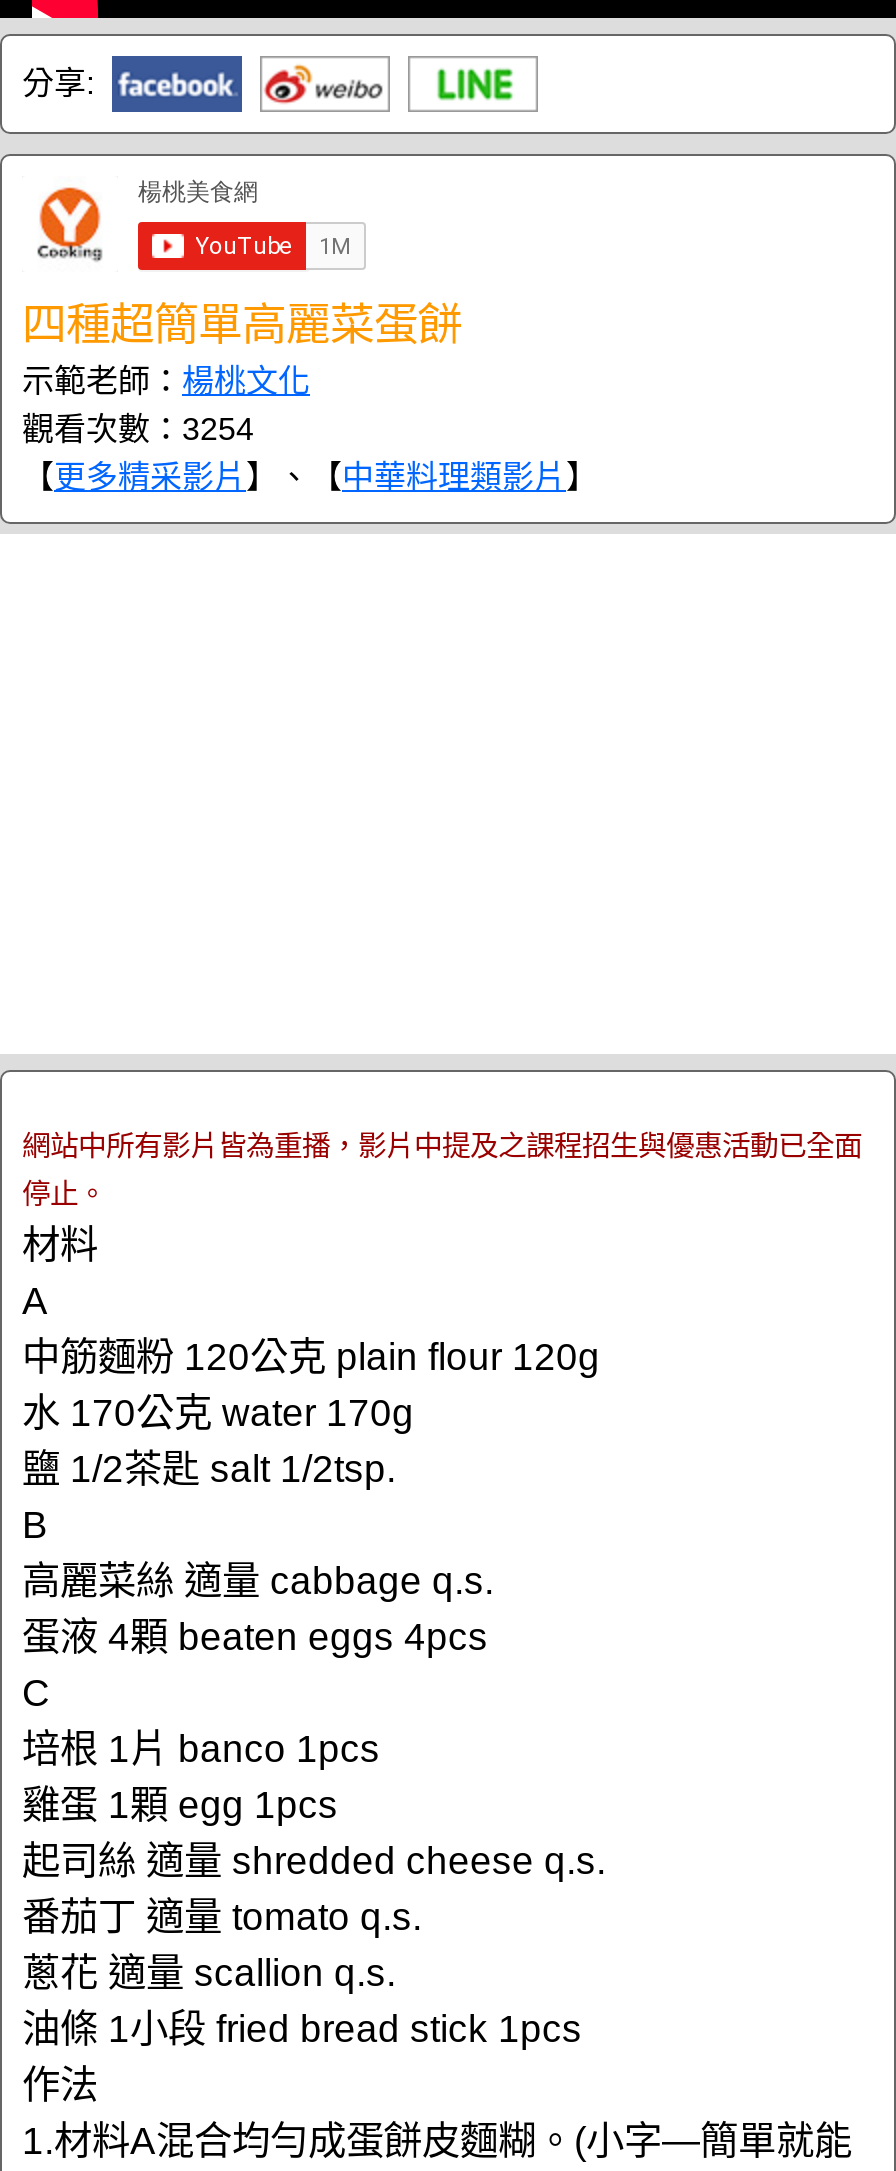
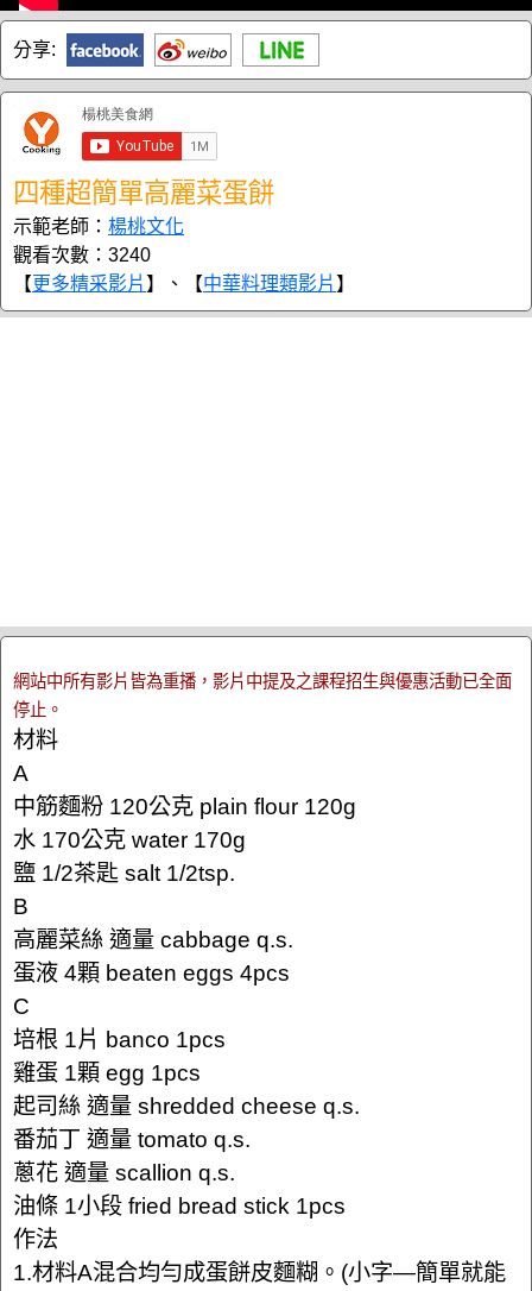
[22,412,254,446] 觀看次數：3254 -> [13,245,151,265] 觀看次數：3240

